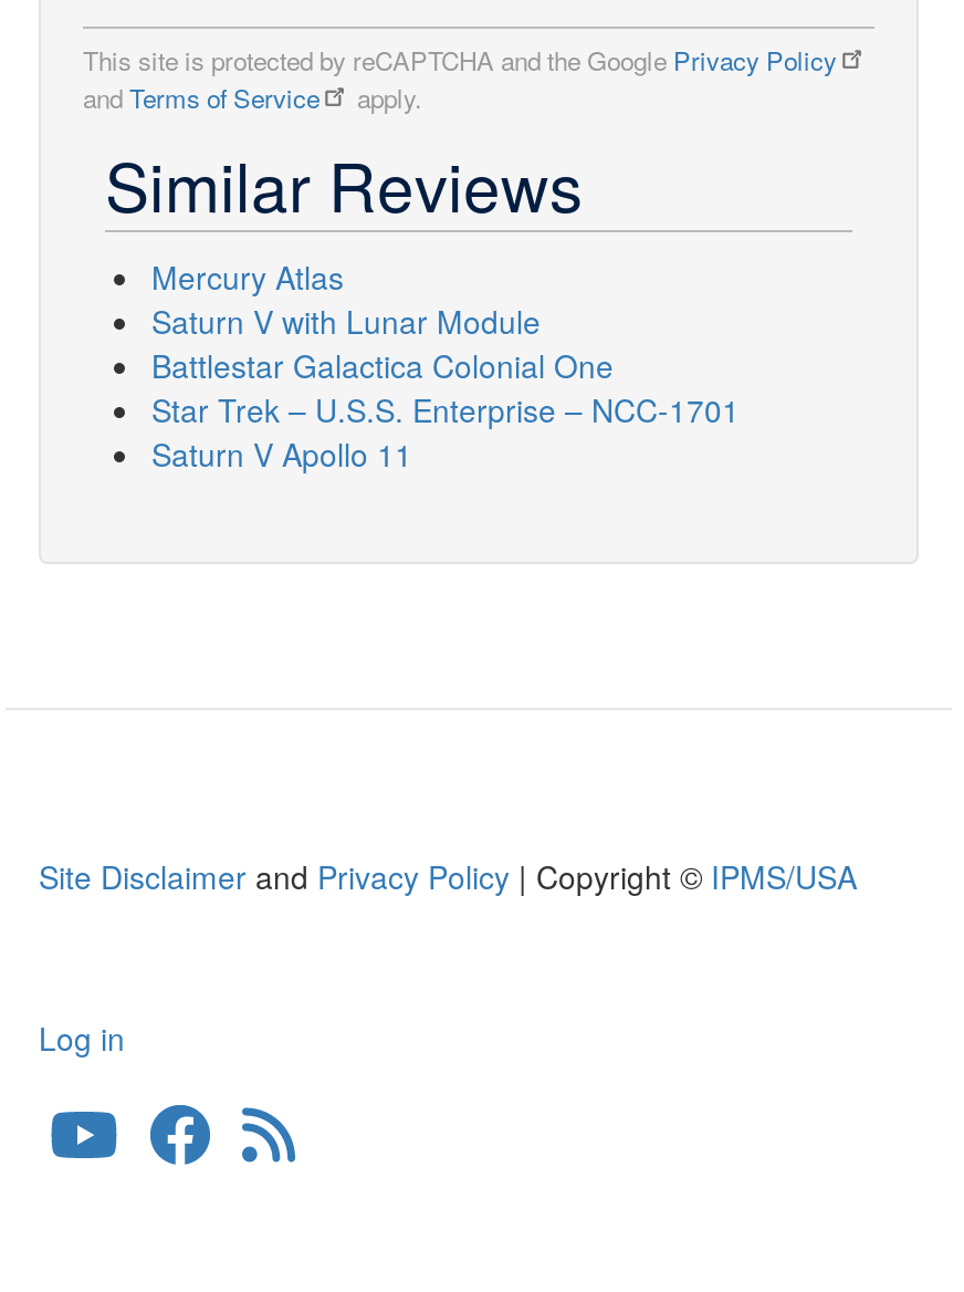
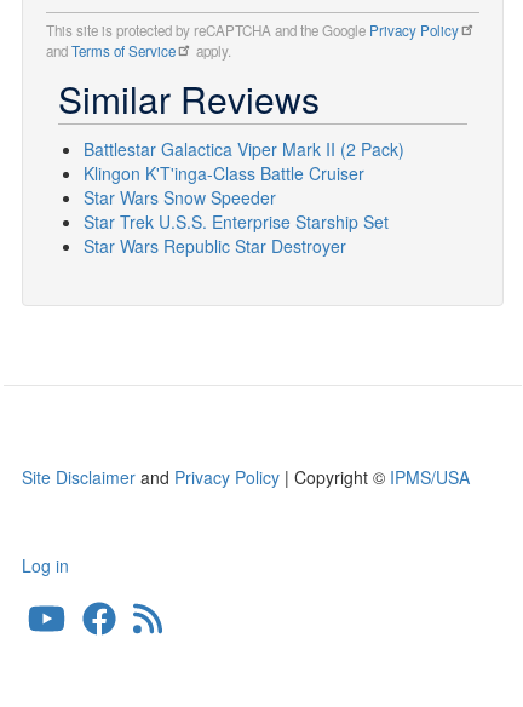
[151,254,740,476] Mercury Atlas | Saturn V with Lunar Module | Battlestar Galactica Colonial One | Star Trek – U.S.S. Enterprise – NCC-1701 | Saturn V Apollo 11 -> [84,137,404,258] Battlestar Galactica Viper Mark II (2 Pack) | Klingon K'T'inga-Class Battle Cruiser | Star Wars Snow Speeder | Star Trek U.S.S. Enterprise Starship Set | Star Wars Republic Star Destroyer

